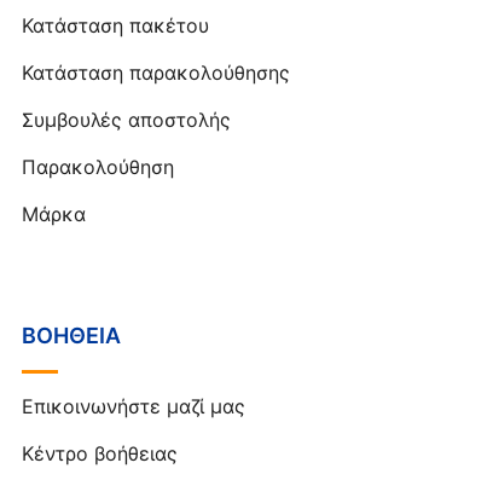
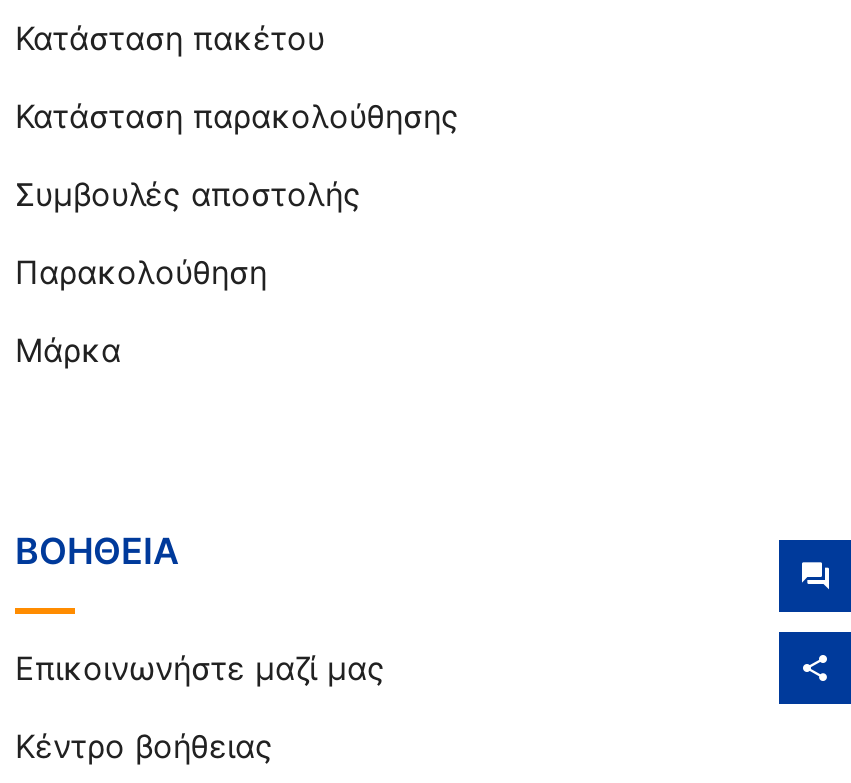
none -> [777,538,845,614] [image]
none -> [777,630,845,706] [image]

